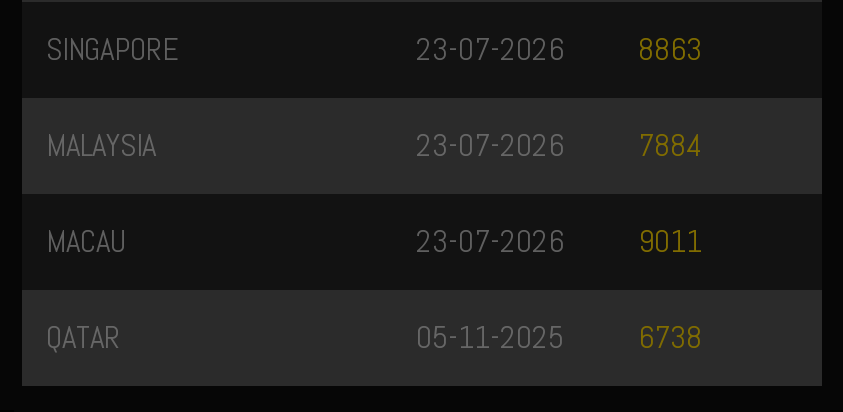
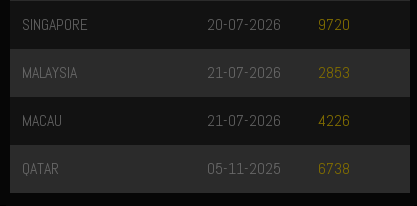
[416,30,564,70] 23-07-2026 -> [207,15,281,35] 20-07-2026
[638,31,702,71] 8863 -> [318,15,350,35] 9720
[416,126,564,166] 23-07-2026 -> [207,63,281,83] 21-07-2026
[638,127,702,167] 7884 -> [318,63,350,83] 2853
[416,222,564,262] 23-07-2026 -> [207,111,281,131] 21-07-2026
[638,223,702,263] 9011 -> [318,111,350,131] 4226

